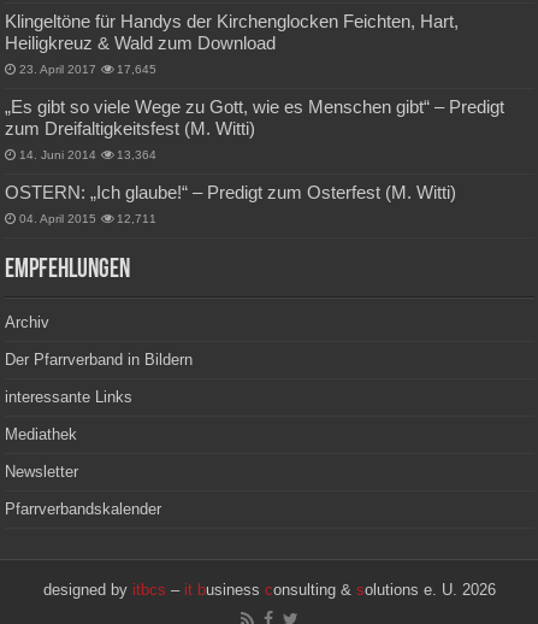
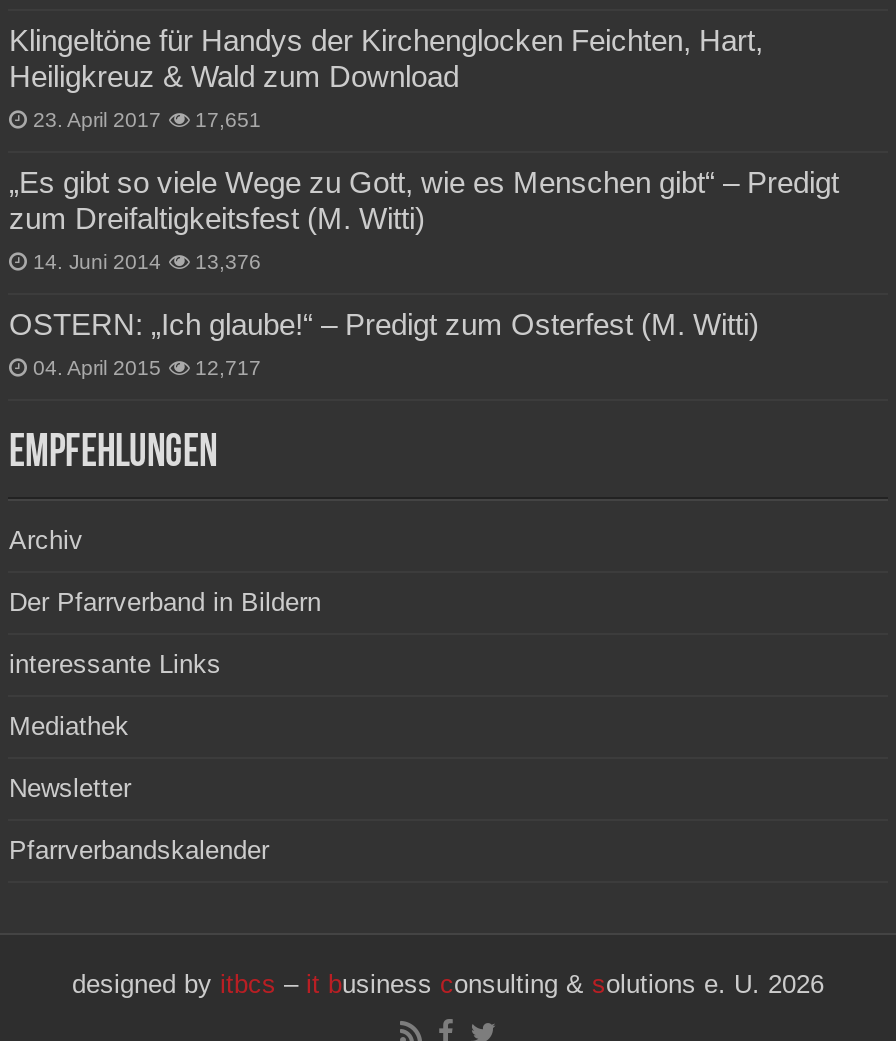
[20,63,157,76] 23. April 2017 17,645 -> [33,109,261,131] 23. April 2017 17,651
[20,148,157,161] 14. Juni 2014 13,364 -> [33,251,261,273] 14. Juni 2014 13,376
[20,212,157,225] 04. April 2015 12,711 -> [33,357,261,379] 04. April 2015 12,717

